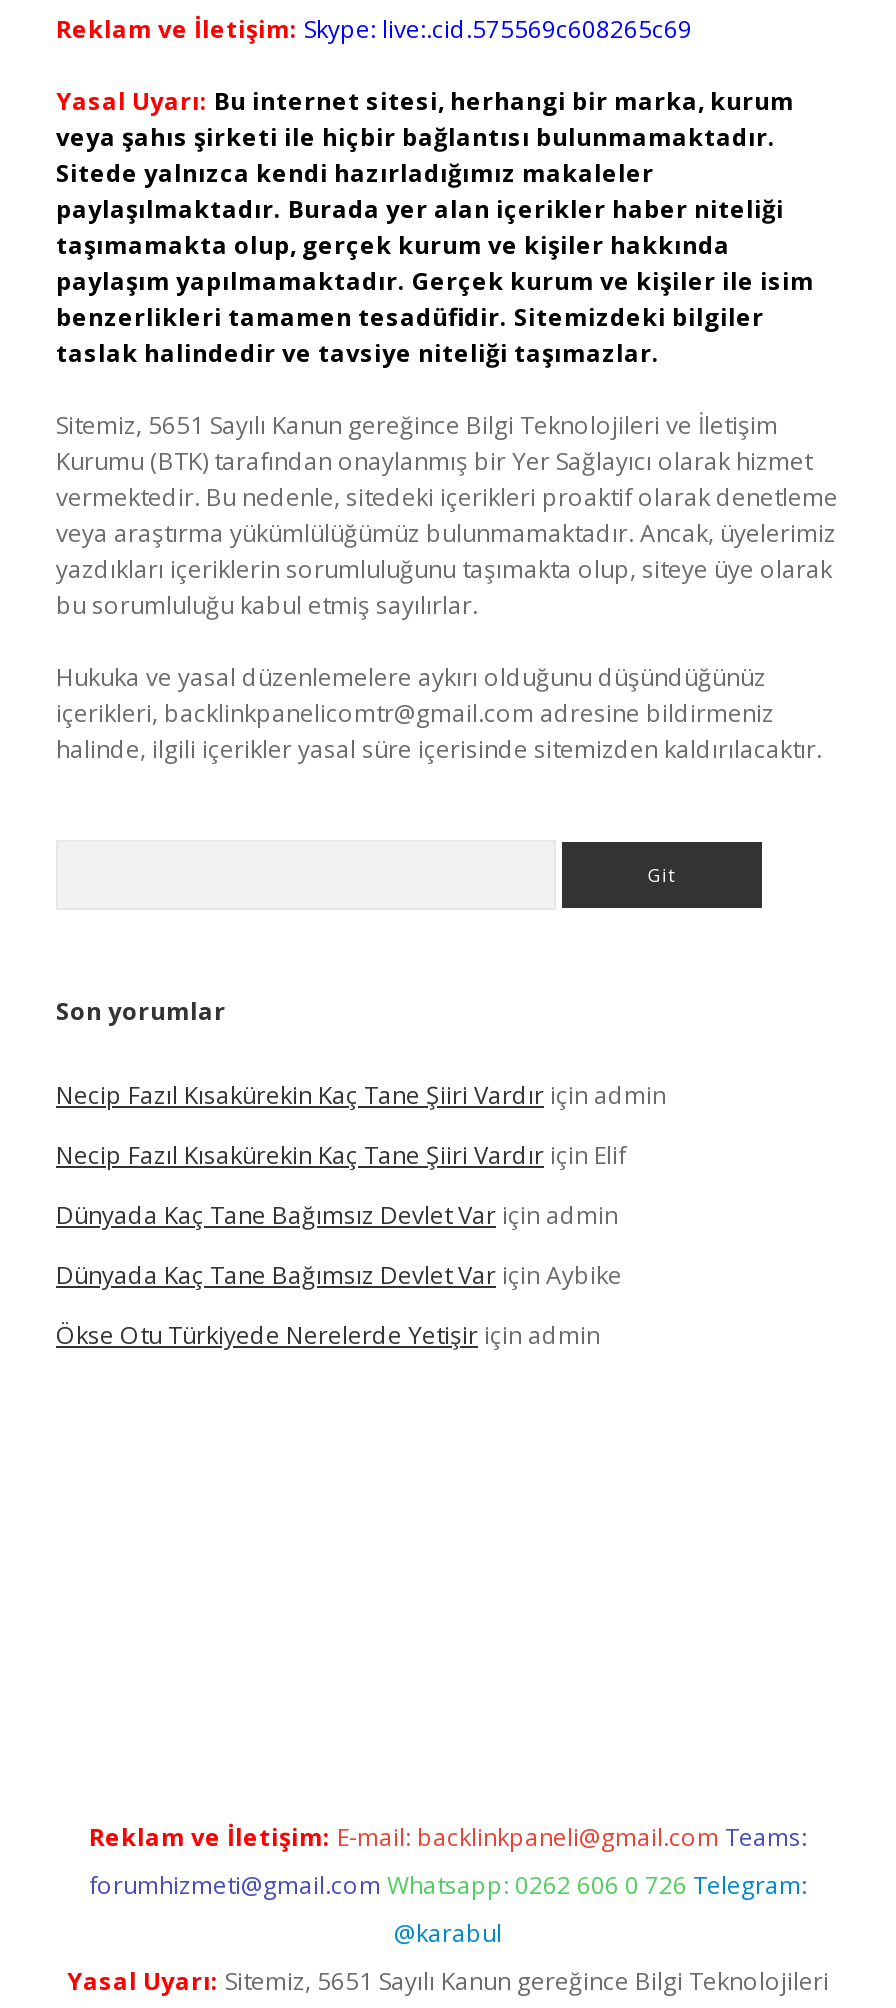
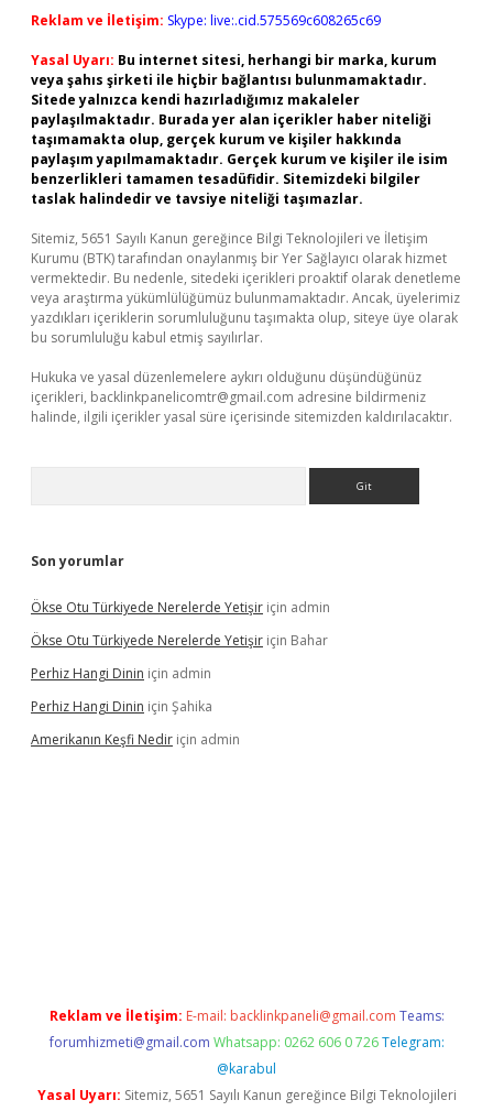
[56,1078,666,1292] Necip Fazıl Kısakürekin Kaç Tane Şiiri Vardır için admin | Necip Fazıl Kısakürekin Kaç Tane Şiiri Vardır için Elif | Dünyada Kaç Tane Bağımsız Devlet Var için admin | Dünyada Kaç Tane Bağımsız Devlet Var için Aybike -> none
moved [56,1318,600,1352] -> [31,598,330,617]: Ökse Otu Türkiyede Nerelerde Yetişir için admin
none -> [31,631,328,749] Ökse Otu Türkiyede Nerelerde Yetişir için Bahar | Perhiz Hangi Dinin için admin | Perhiz Hangi Dinin için Şahika | Amerikanın Keşfi Nedir için admin

